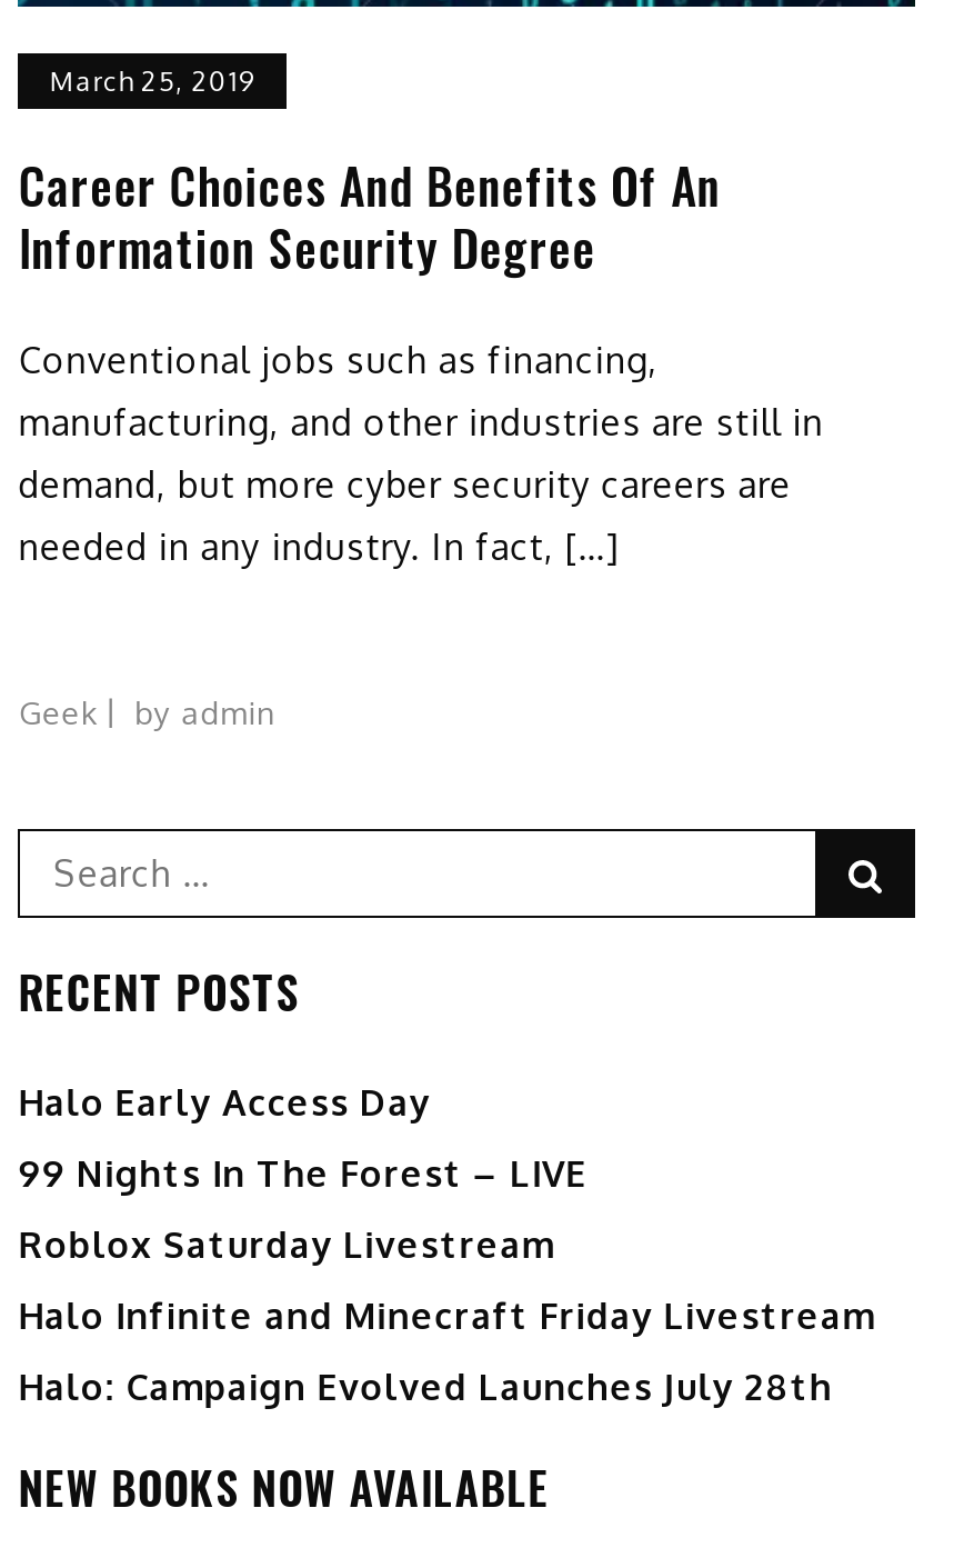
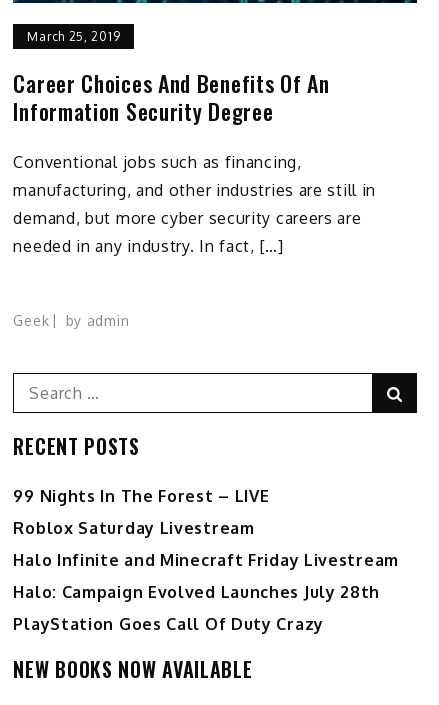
[19,1080,431,1124] Halo Early Access Day -> none
moved [19,1151,875,1409] -> [13,486,399,602]: 99 Nights In The Forest – LIVE | Roblox Saturday Livestream | Halo Infinite and Minecraft Friday Livestream | Halo: Campaign Evolved Launches July 28th
none -> [13,614,324,634] PlayStation Goes Call Of Duty Crazy

